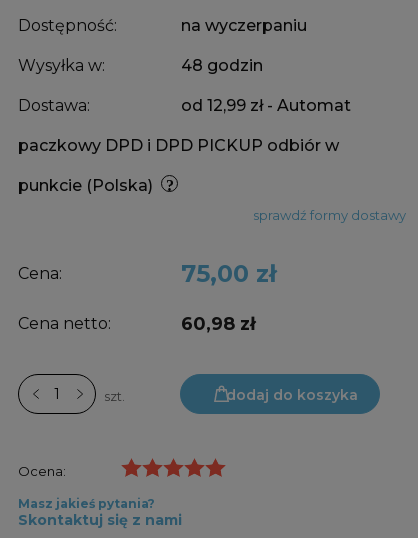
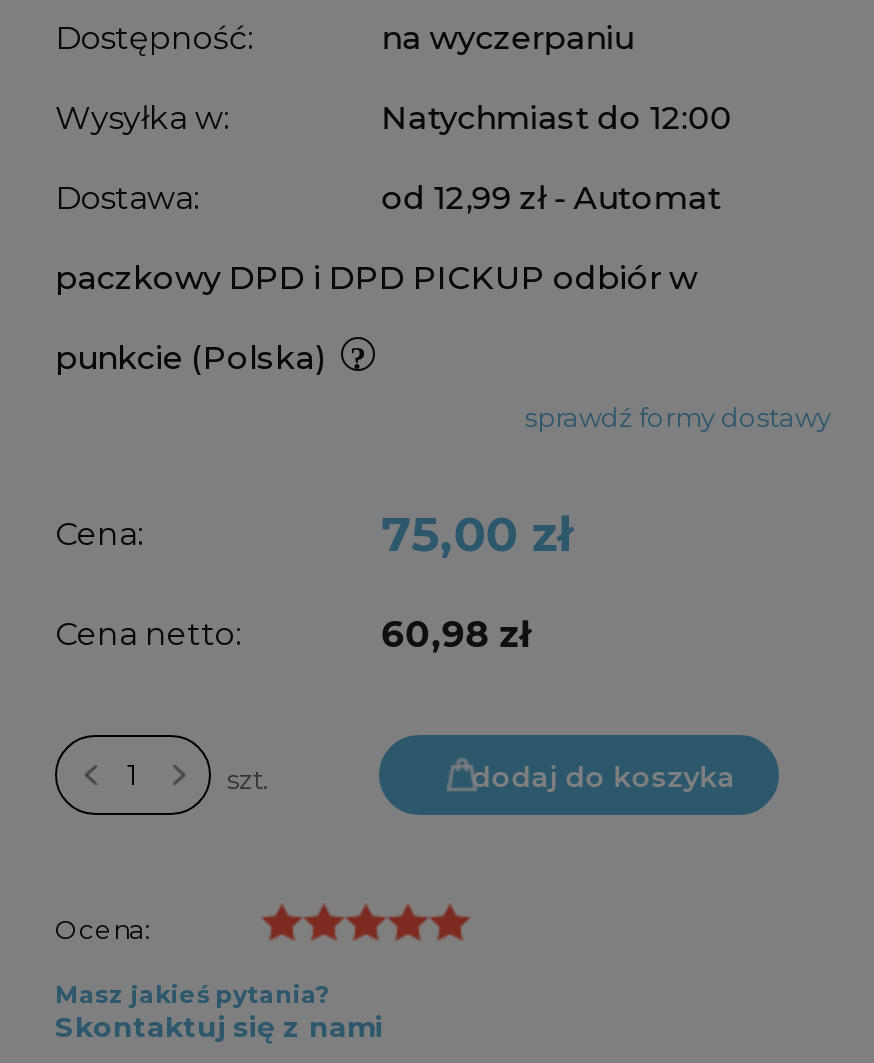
[181,56,263,75] 48 godzin -> [381,99,731,137] Natychmiast do 12:00

